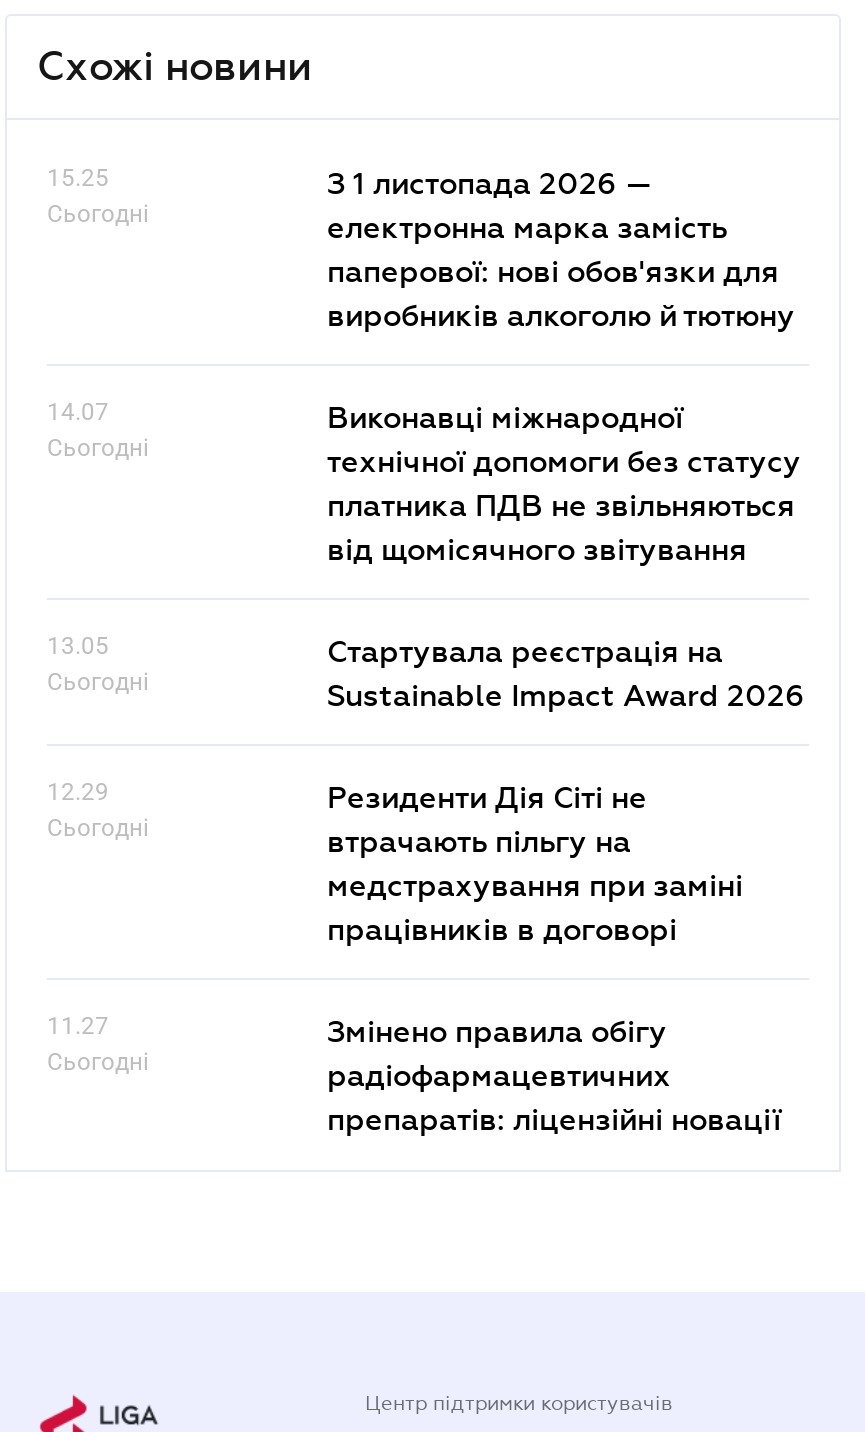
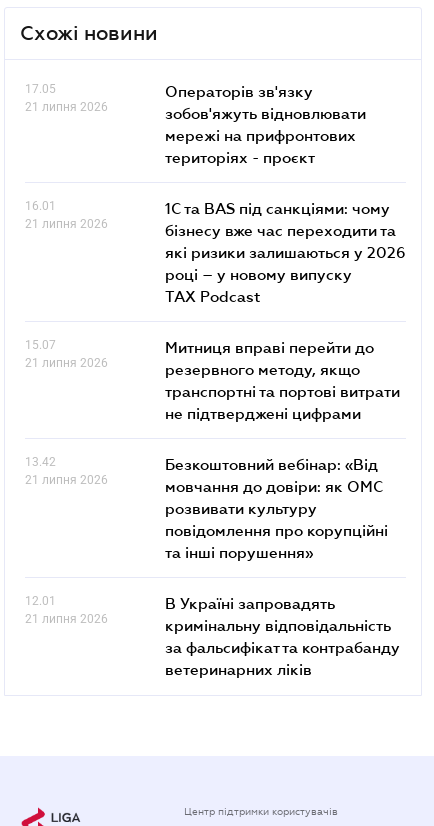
[47,163,149,227] 15.25 | Сьогодні -> [25,82,108,114] 17.05 | 21 липня 2026
[327,163,795,331] З 1 листопада 2026 — | електронна марка замість | паперової: нові обов'язки для | виробників алкоголю й тютюну -> [165,82,366,166] Операторів зв'язку | зобов'яжуть відновлювати | мережі на прифронтових | територіях - проєкт
[47,397,149,461] 14.07 | Сьогодні -> [25,199,108,231] 16.01 | 21 липня 2026
[327,397,801,565] Виконавці міжнародної | технічної допомоги без статусу | платника ПДВ не звільняються | від щомісячного звітування -> [165,199,406,305] 1С та BAS під санкціями: чому | бізнесу вже час переходити та | які ризики залишаються у 2026 | році – у новому випуску | TAX Podcast
[47,631,149,695] 13.05 | Сьогодні -> [25,338,108,370] 15.07 | 21 липня 2026
[327,631,805,711] Стартувала реєстрація на | Sustainable Impact Award 2026 -> [165,338,400,422] Митниця вправі перейти до | резервного методу, якщо | транспортні та портові витрати | не підтверджені цифрами
[47,777,149,841] 12.29 | Сьогодні -> [25,455,108,487] 13.42 | 21 липня 2026
[327,777,743,945] Резиденти Дія Сіті не | втрачають пільгу на | медстрахування при заміні | працівників в договорі -> [165,455,388,561] Безкоштовний вебінар: «Від | мовчання до довіри: як ОМС | розвивати культуру | повідомлення про корупційні | та інші порушення»
[47,1011,149,1075] 11.27 | Сьогодні -> [25,594,108,626] 12.01 | 21 липня 2026
[327,1011,781,1135] Змінено правила обігу | радіофармацевтичних | препаратів: ліцензійні новації -> [165,594,400,678] В Україні запровадять | кримінальну відповідальність | за фальсифікат та контрабанду | ветеринарних ліків

